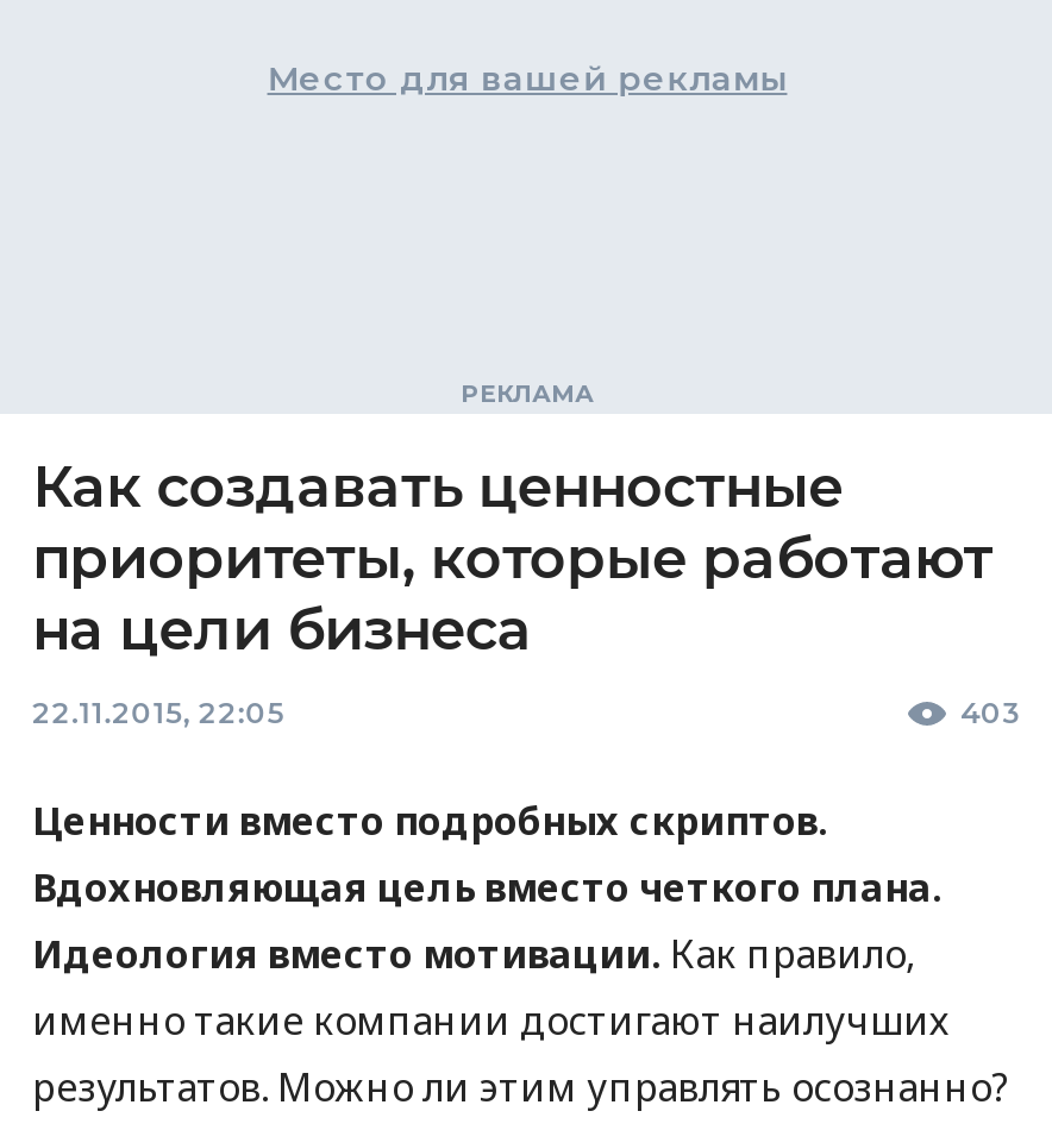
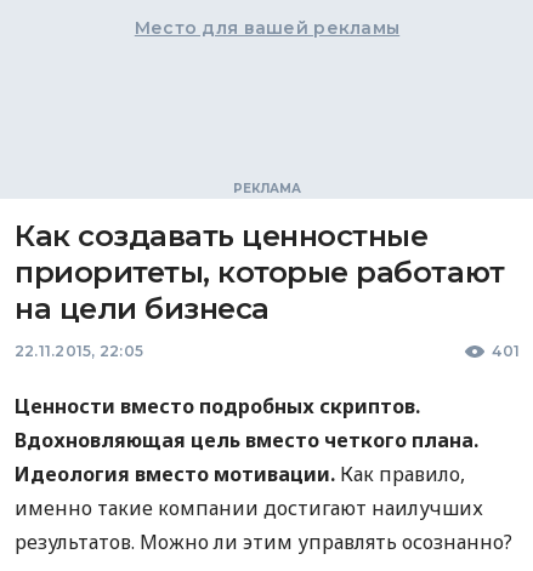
[961,695,1022,730] 403 -> [492,342,520,360] 401

